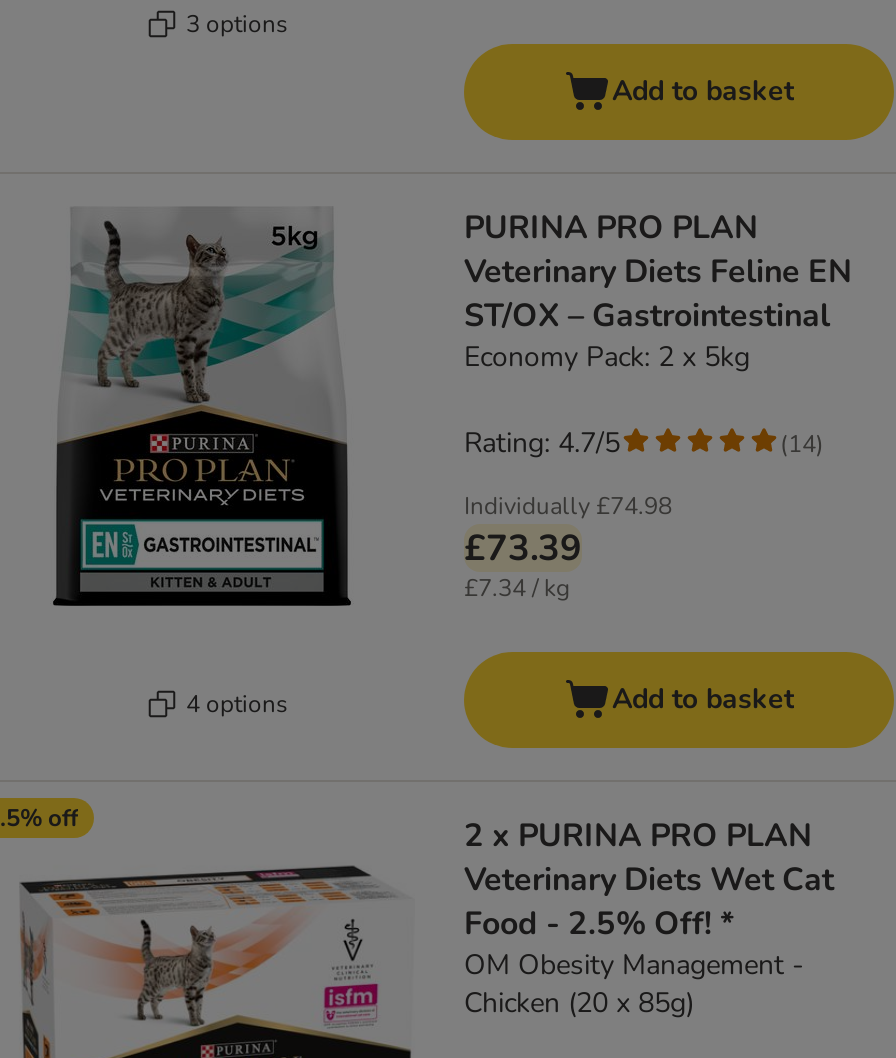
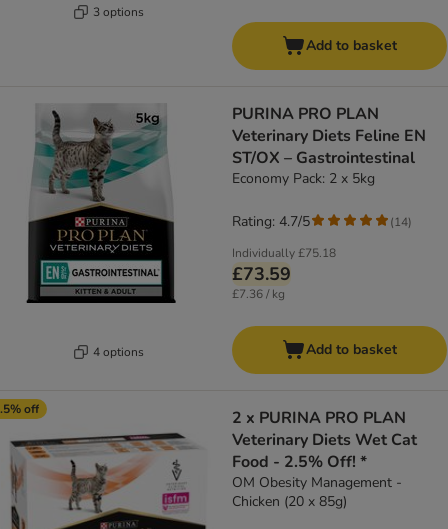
[464,490,672,522] Individually £74.98 -> [232,245,336,261] Individually £75.18
[464,524,582,572] £73.39 -> [232,262,291,286] £73.59
[464,572,570,604] £7.34 / kg -> [232,286,285,302] £7.36 / kg

